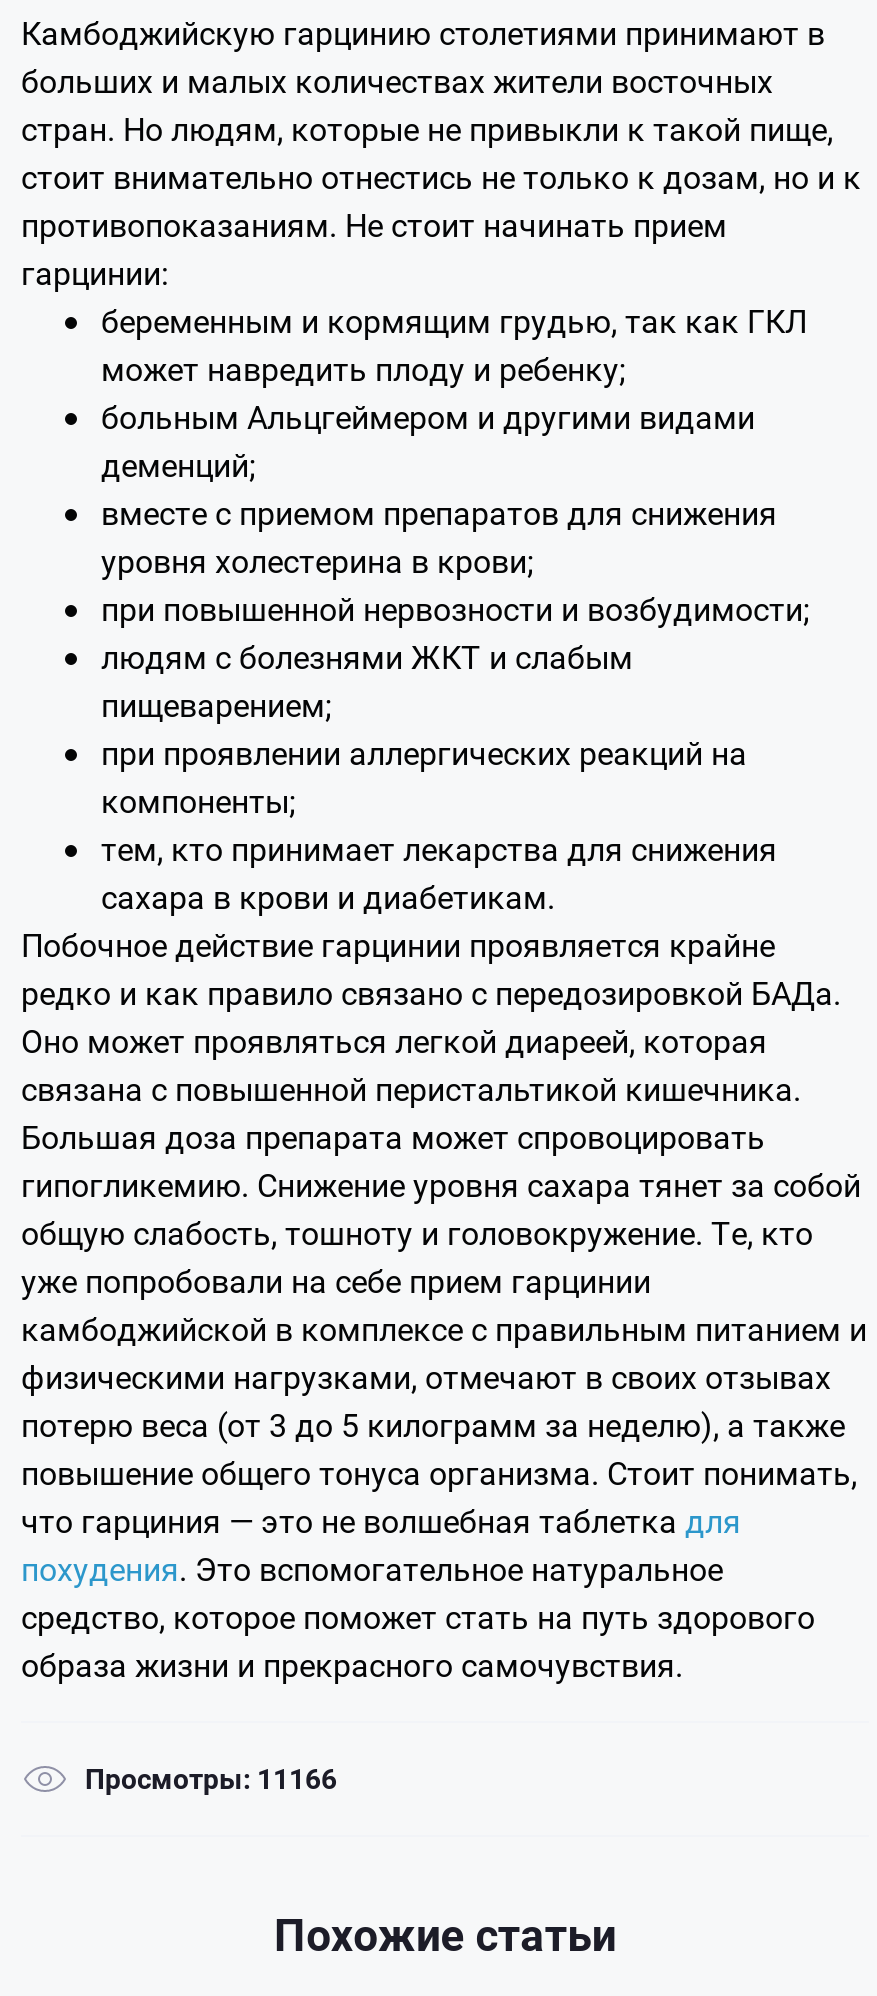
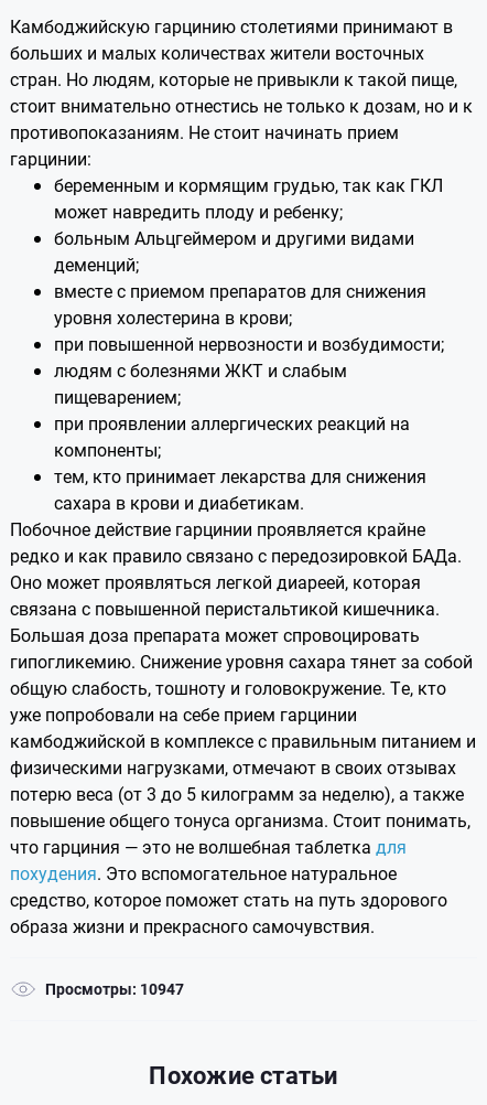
[85,1760,337,1798] Просмотры: 11166 -> [45,979,184,999] Просмотры: 10947

